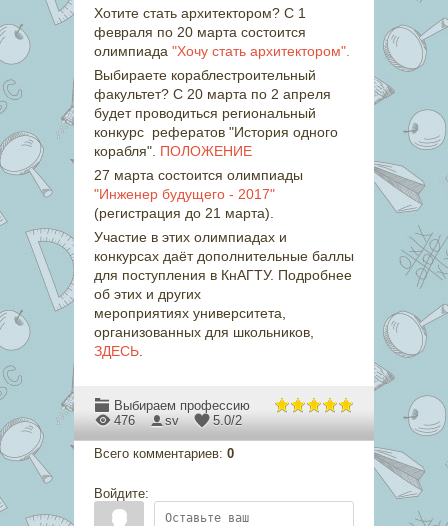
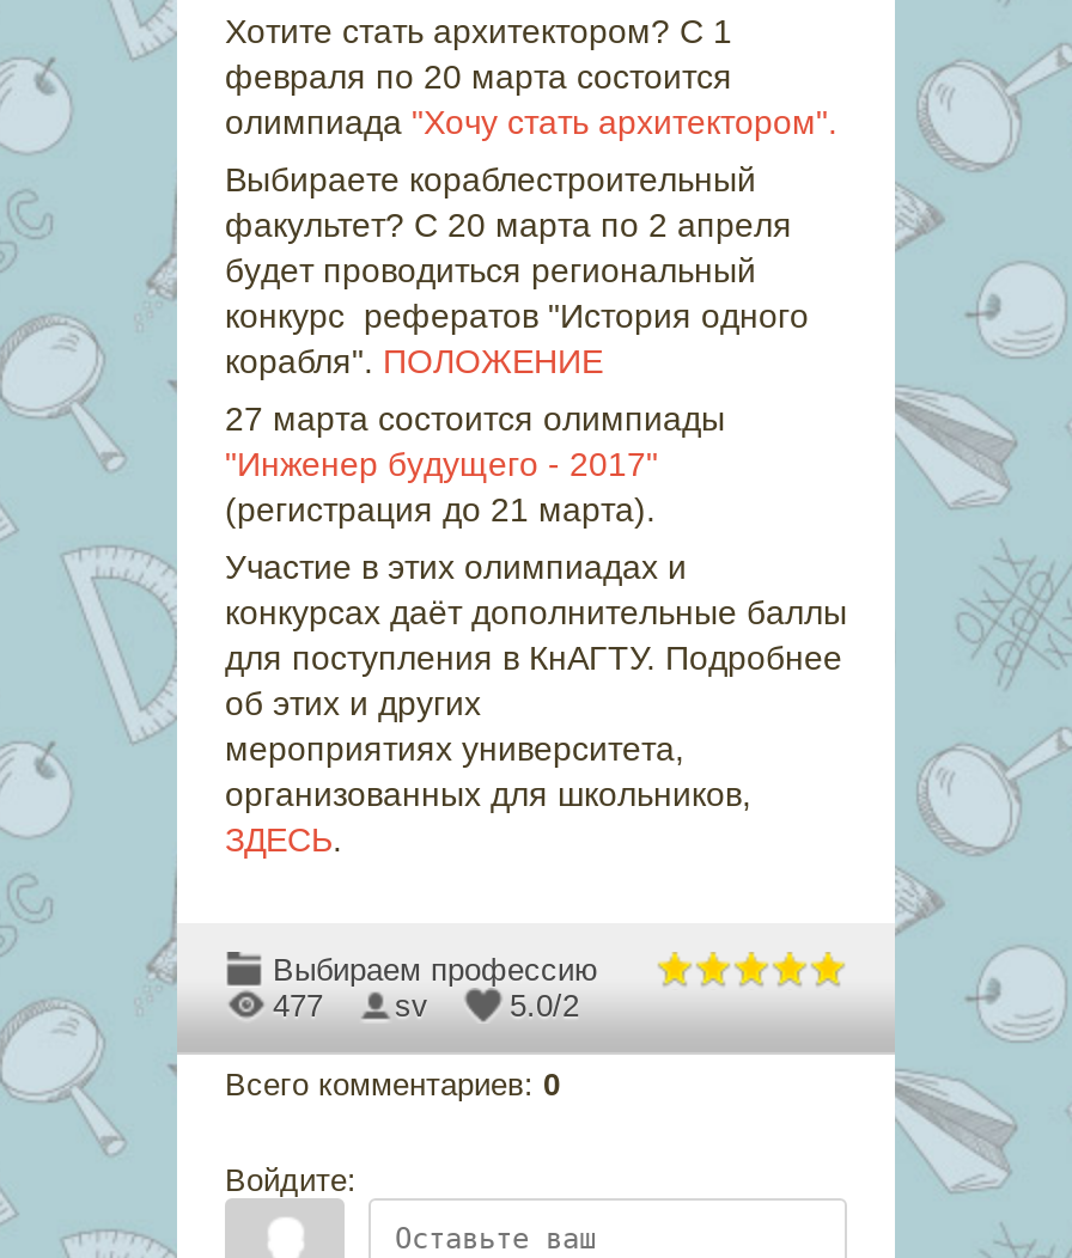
[114,413,179,428] 476 sv -> [273,988,428,1024] 477 sv

